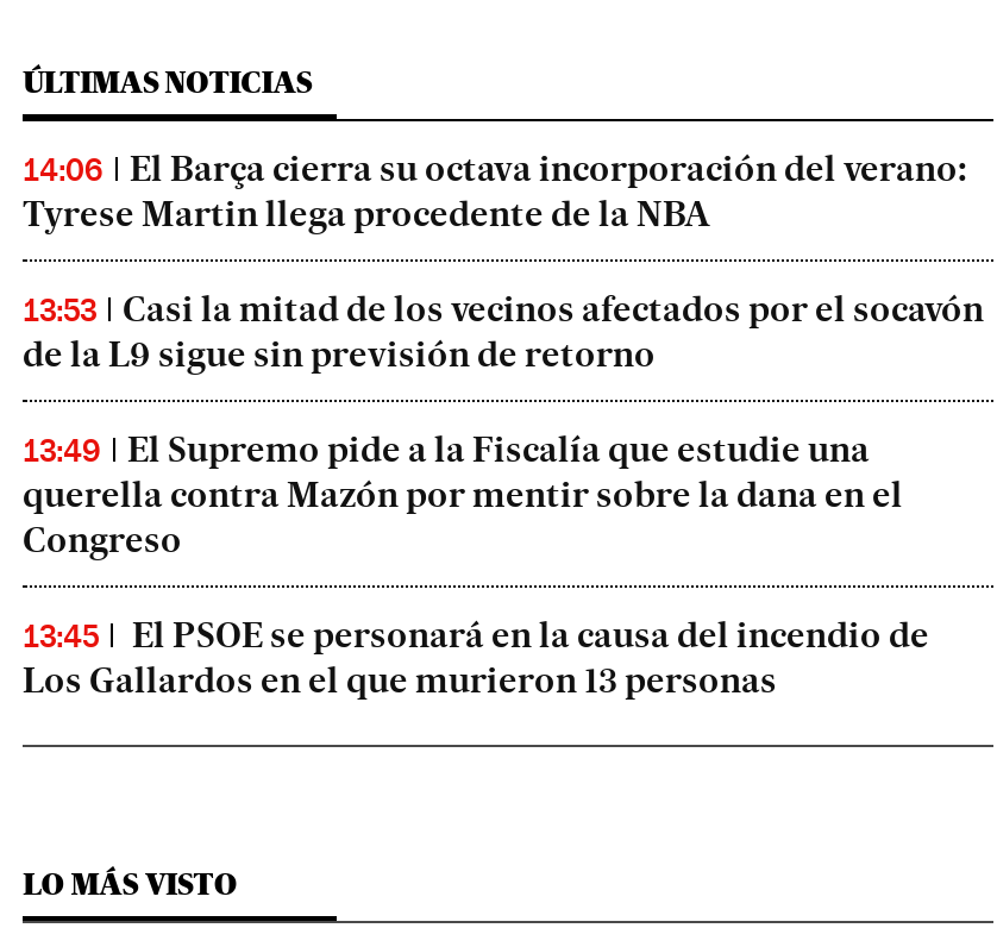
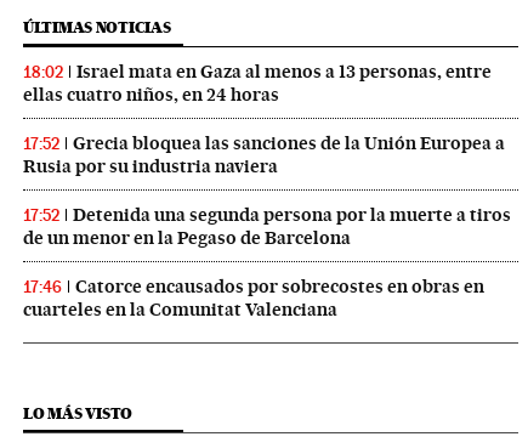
[23,148,967,236] 14:06 | El Barça cierra su octava incorporación del verano: | Tyrese Martin llega procedente de la NBA -> [23,61,492,106] 18:02 | Israel mata en Gaza al menos a 13 personas, entre | ellas cuatro niños, en 24 horas
[23,288,984,376] 13:53 | Casi la mitad de los vecinos afectados por el socavón | de la L9 sigue sin previsión de retorno -> [23,132,505,177] 17:52 | Grecia bloquea las sanciones de la Unión Europea a | Rusia por su industria naviera
[23,428,903,562] 13:49 | El Supremo pide a la Fiscalía que estudie una | querella contra Mazón por mentir sobre la dana en el | Congreso -> [23,204,511,249] 17:52 | Detenida una segunda persona por la muerte a tiros | de un menor en la Pegaso de Barcelona
[23,614,929,702] 13:45 | El PSOE se personará en la causa del incendio de | Los Gallardos en el que murieron 13 personas -> [23,276,484,321] 17:46 | Catorce encausados por sobrecostes en obras en | cuarteles en la Comunitat Valenciana

